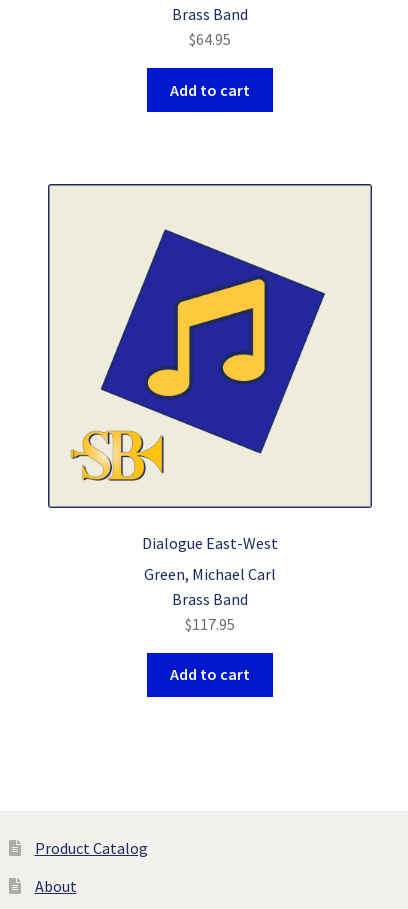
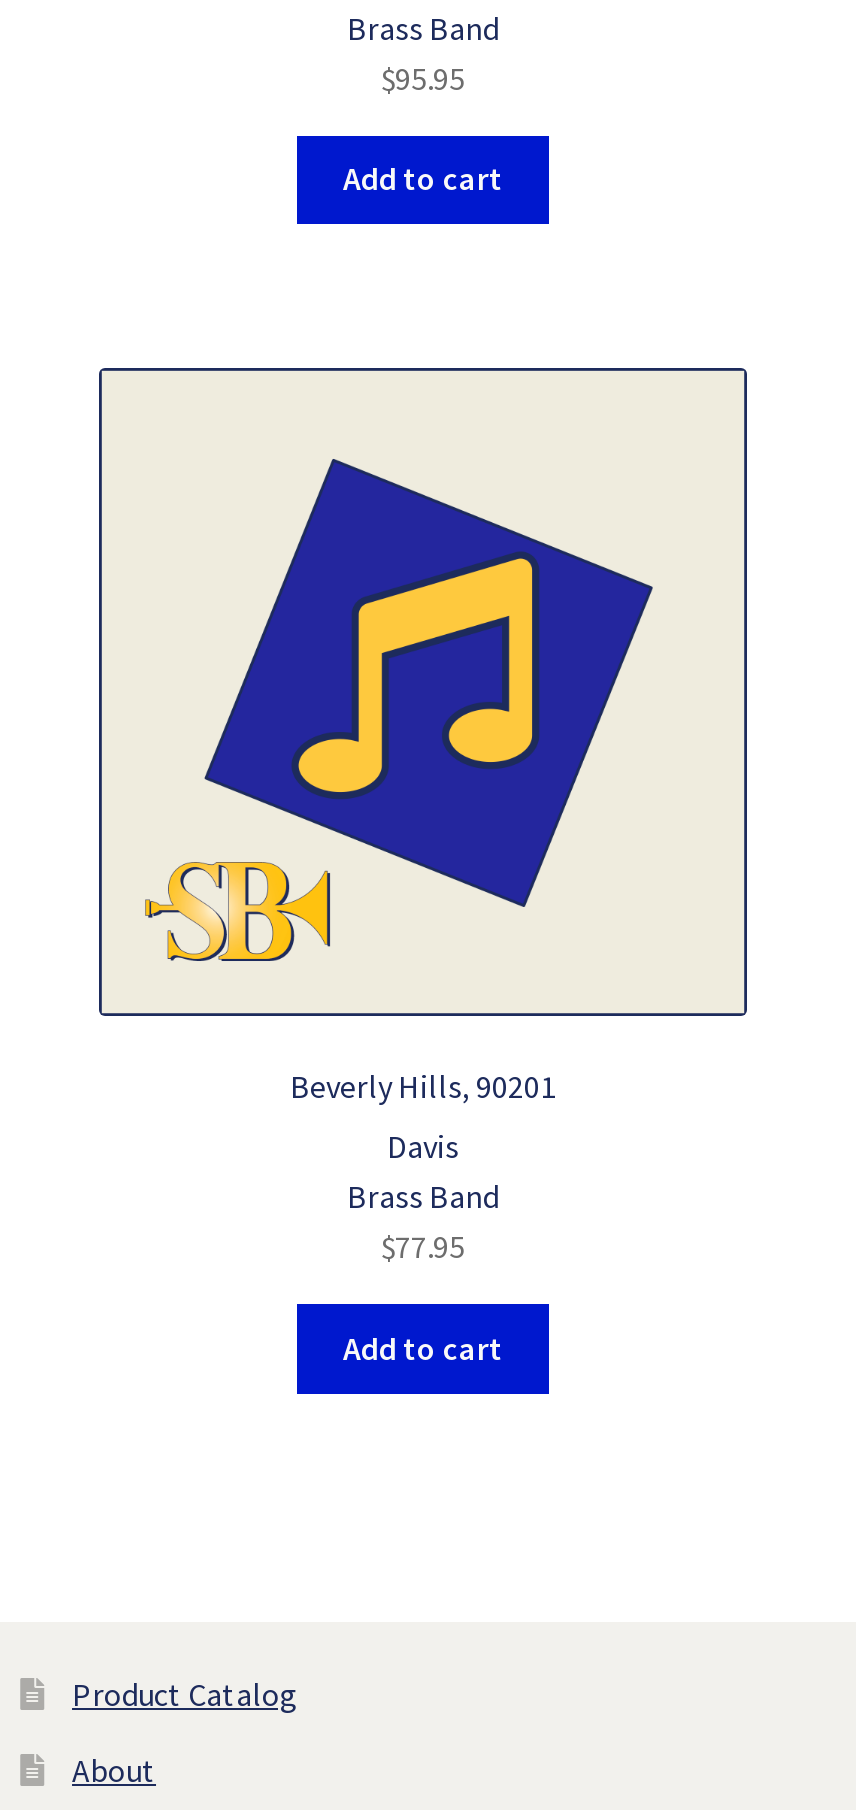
[189,29,231,49] $64.95 -> [381,57,465,97] $95.95
[142,533,278,553] Dialogue East-West -> [290,1066,556,1106] Beverly Hills, 90201
[144,563,276,583] Green, Michael Carl -> [387,1127,459,1167] Davis
[185,613,235,633] $117.95 -> [381,1227,465,1267] $77.95

